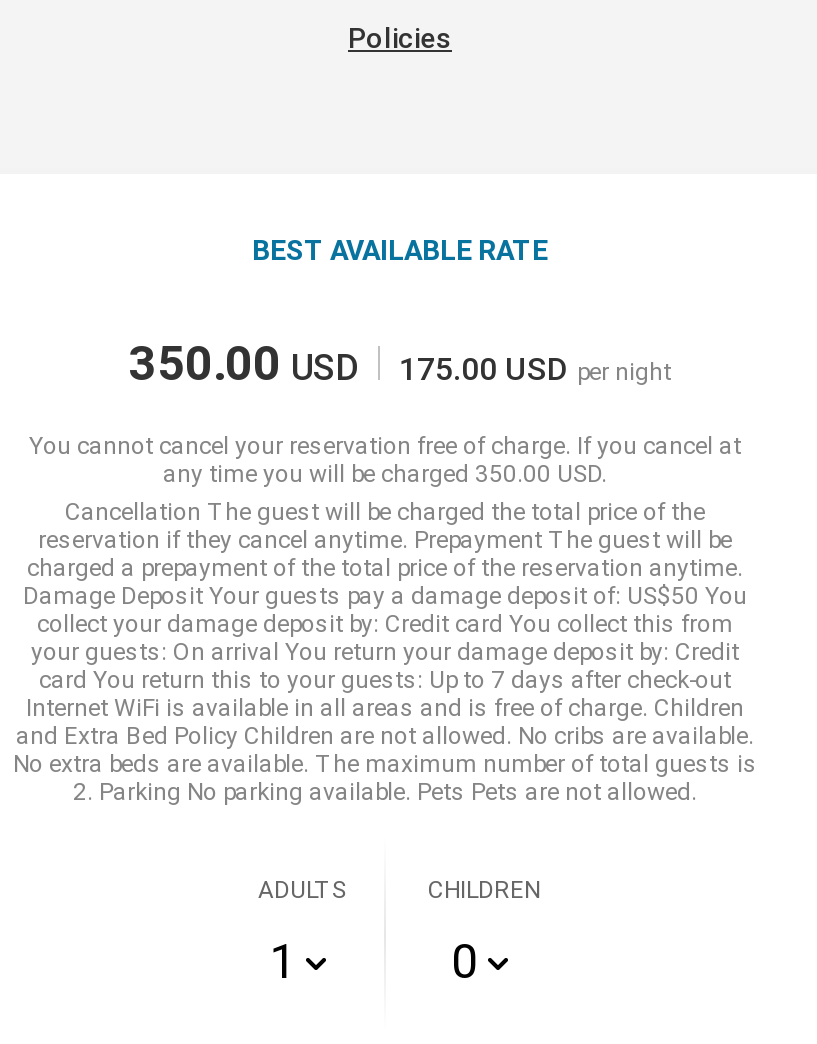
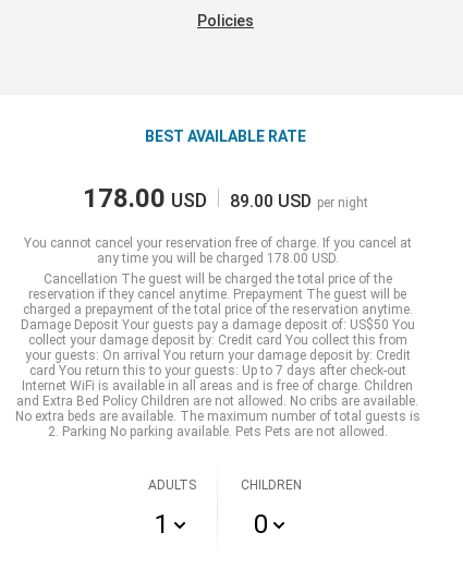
[129,336,357,392] 350.00 USD -> [83,183,207,214] 178.00 USD
[399,350,671,388] 175.00 USD per night -> [230,191,368,211] 89.00 USD per night
[163,460,607,488] any time you will be charged 350.00 USD. -> [96,251,338,266] any time you will be charged 178.00 USD.

